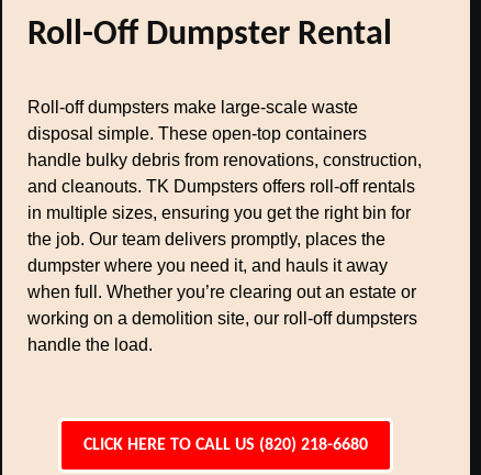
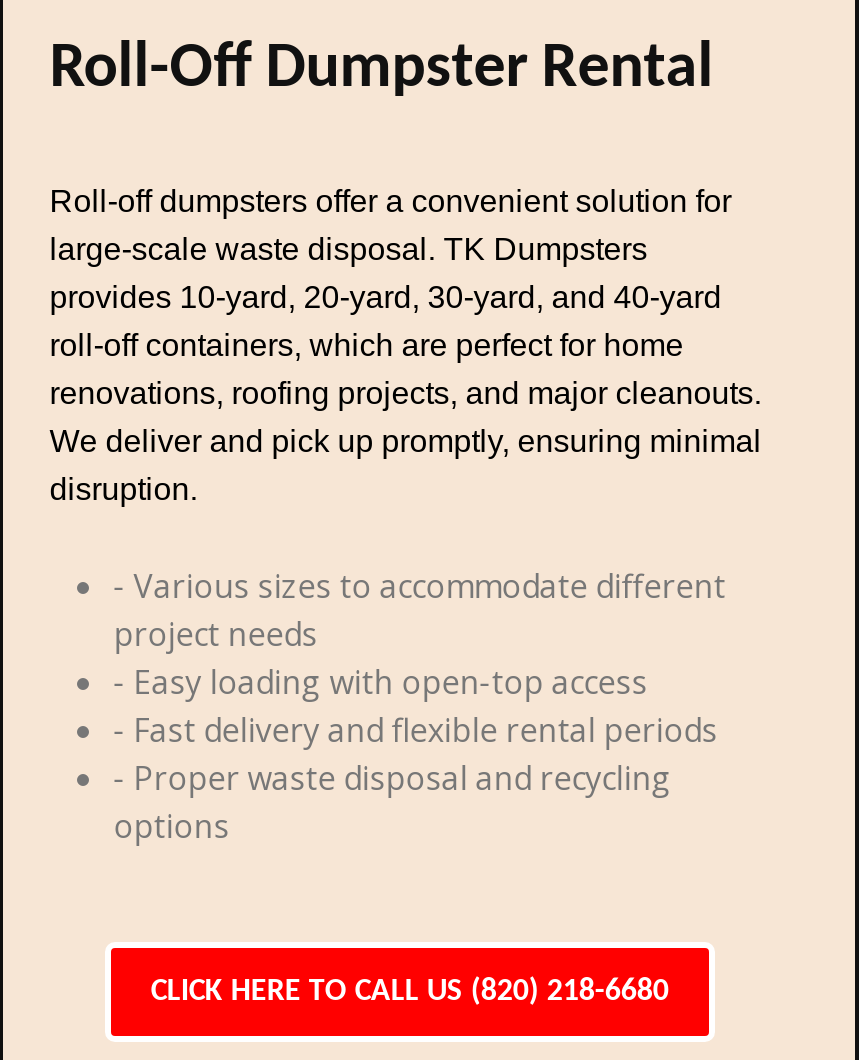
[28,98,422,354] Roll-off dumpsters make large-scale waste | disposal simple. These open-top containers | handle bulky debris from renovations, construction, | and cleanouts. TK Dumpsters offers roll-off rentals | in multiple sizes, ensuring you get the right bin for | the job. Our team delivers promptly, places the | dumpster where you need it, and hauls it away | when full. Whether you’re clearing out an estate or | working on a demolition site, our roll-off dumpsters | handle the load. -> [49,184,761,848] Roll-off dumpsters offer a convenient solution for | large-scale waste disposal. TK Dumpsters | provides 10-yard, 20-yard, 30-yard, and 40-yard | roll-off containers, which are perfect for home | renovations, roofing projects, and major cleanouts. | We deliver and pick up promptly, ensuring minimal | disruption. | - Various sizes to accommodate different | project needs | - Easy loading with open-top access | - Fast delivery and flexible rental periods | - Proper waste disposal and recycling | options

